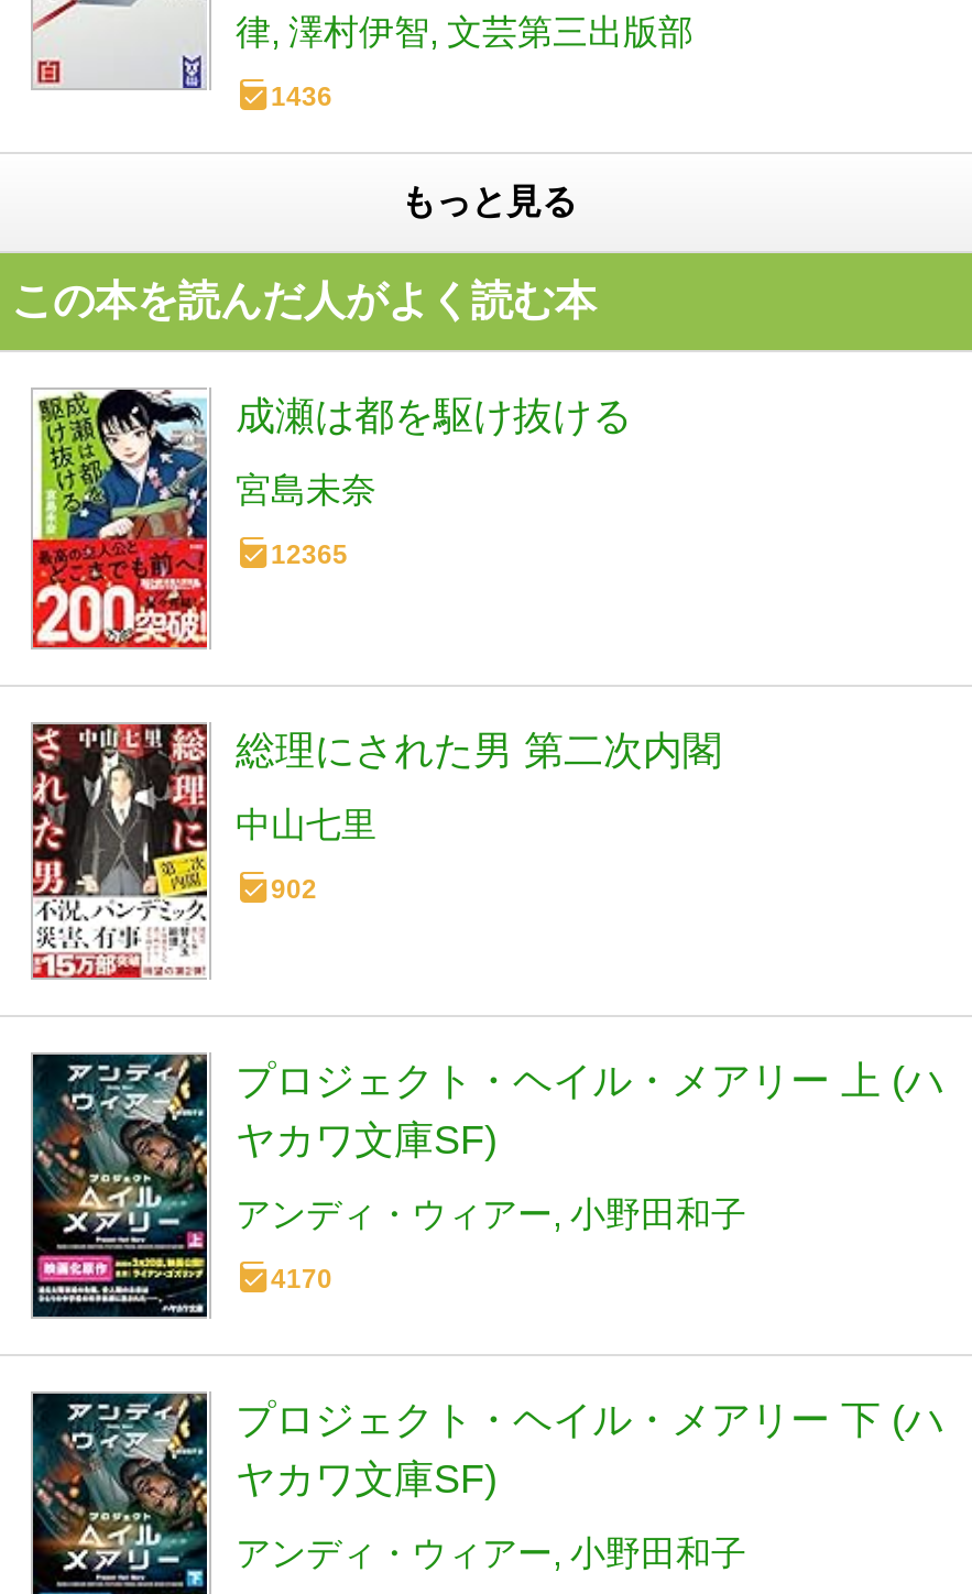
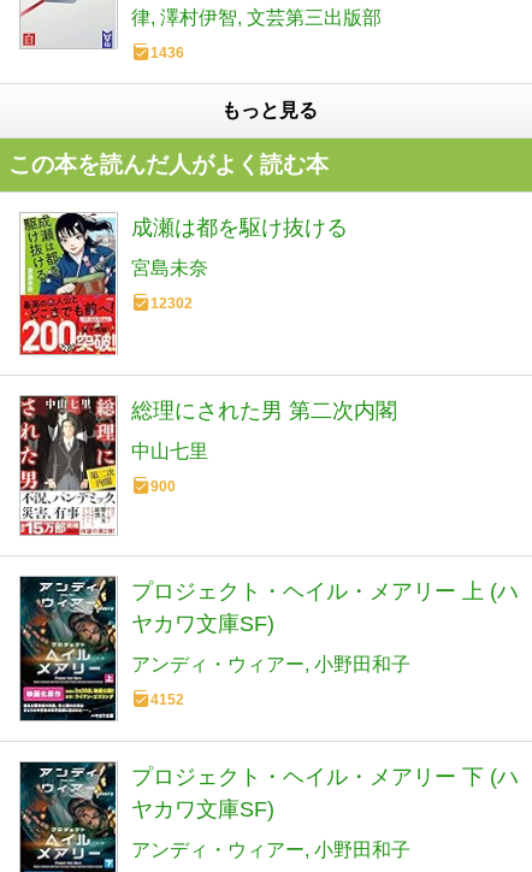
[271,538,348,569] 12365 -> [150,294,193,311] 12302
[271,873,317,904] 902 -> [150,478,176,495] 900
[271,1264,332,1295] 4170 -> [150,692,184,708] 4152

